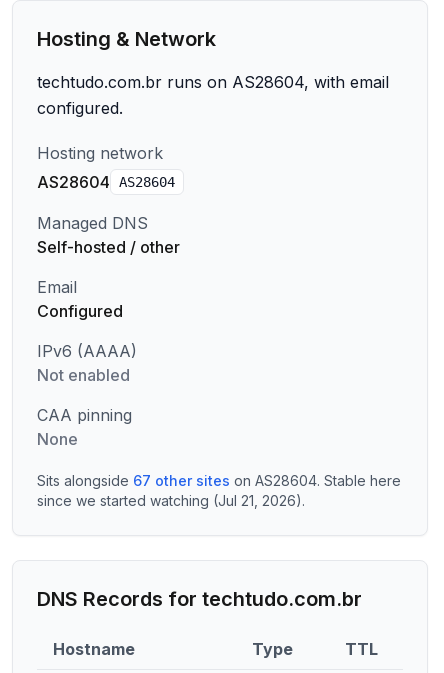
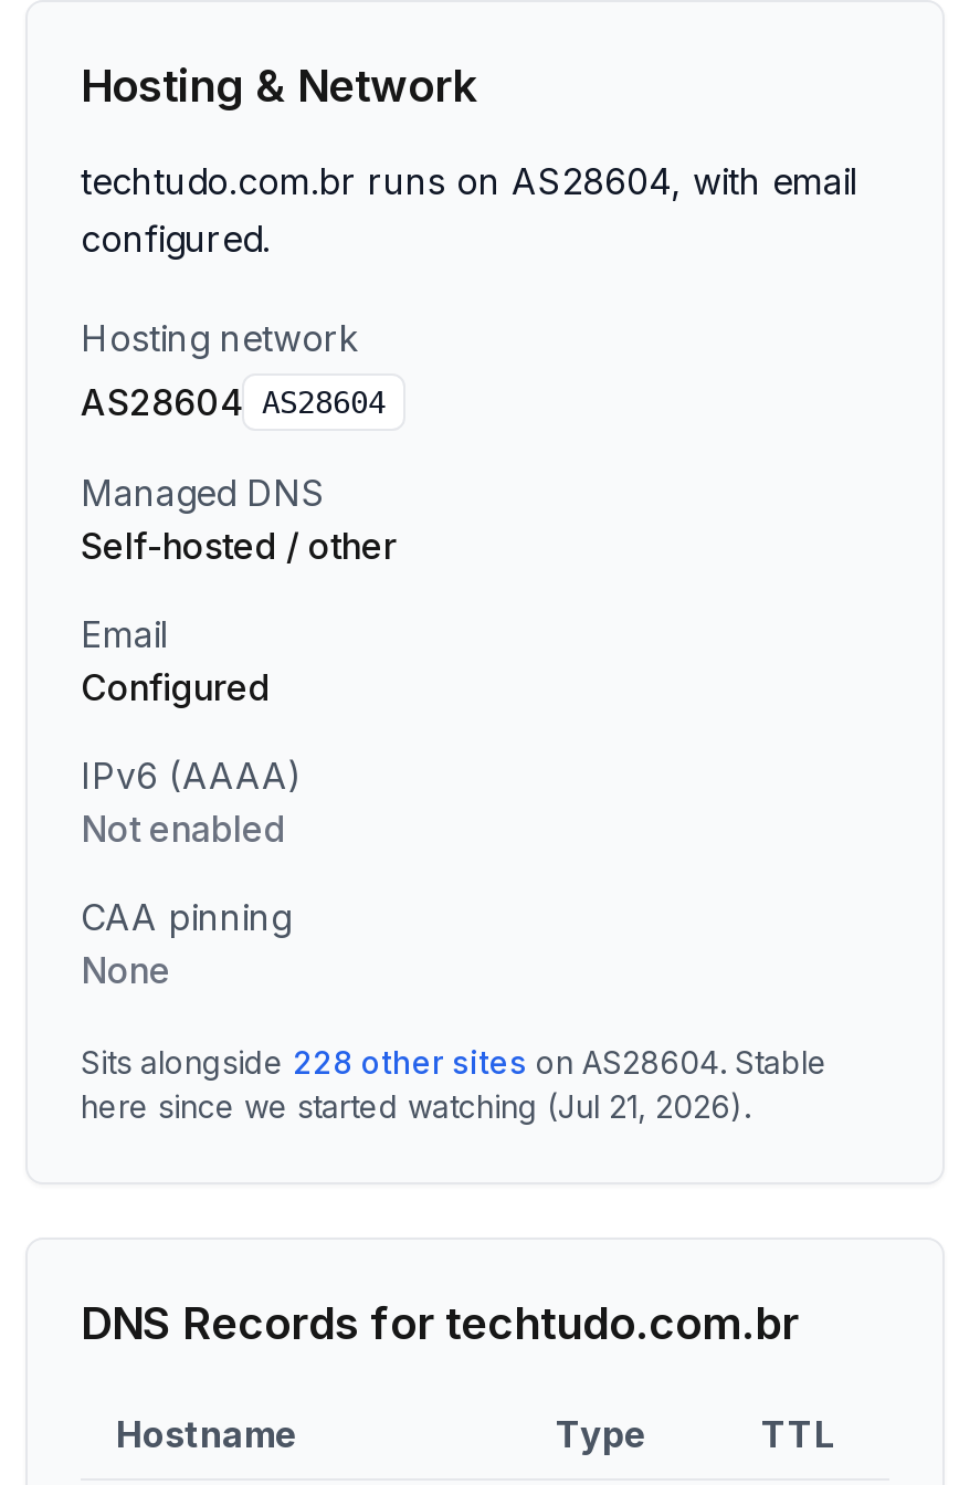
[37,472,401,509] Sits alongside 67 other sites on AS28604. Stable here | since we started watching (Jul 21, 2026). -> [81,1043,828,1125] Sits alongside 228 other sites on AS28604. Stable | here since we started watching (Jul 21, 2026).

